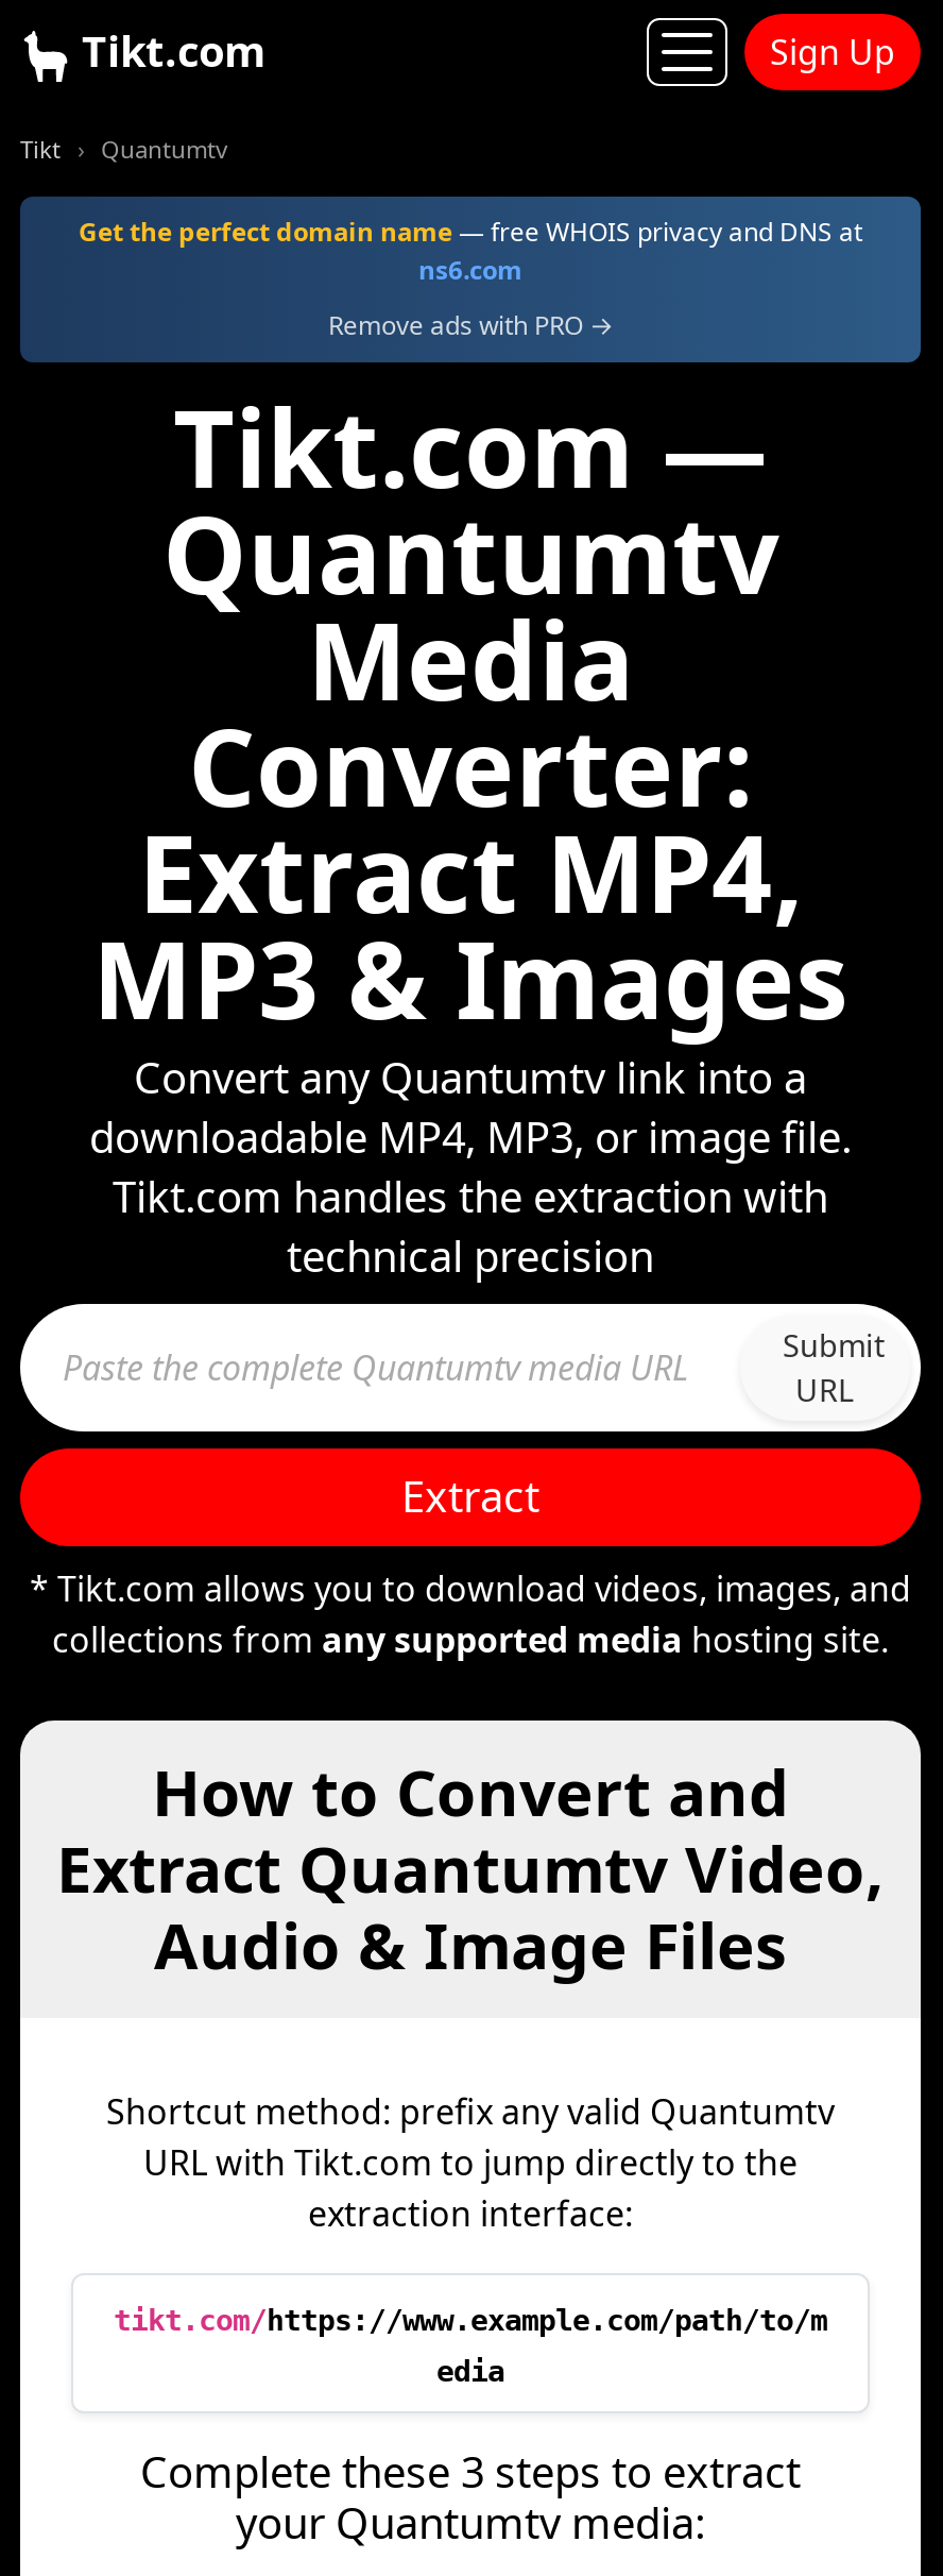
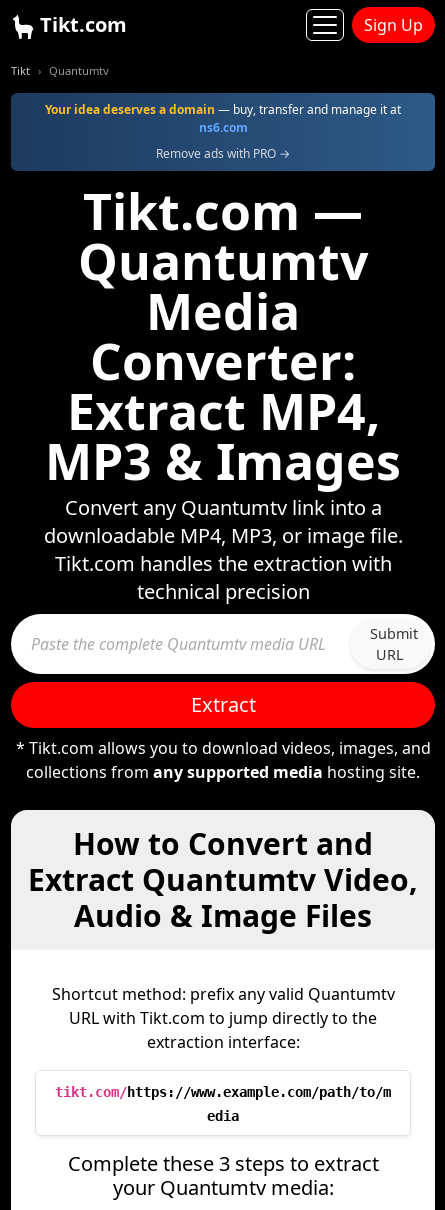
[79,214,862,250] Get the perfect domain name — free WHOIS privacy and DNS at -> [45,101,401,118] Your idea deserves a domain — buy, transfer and manage it at

